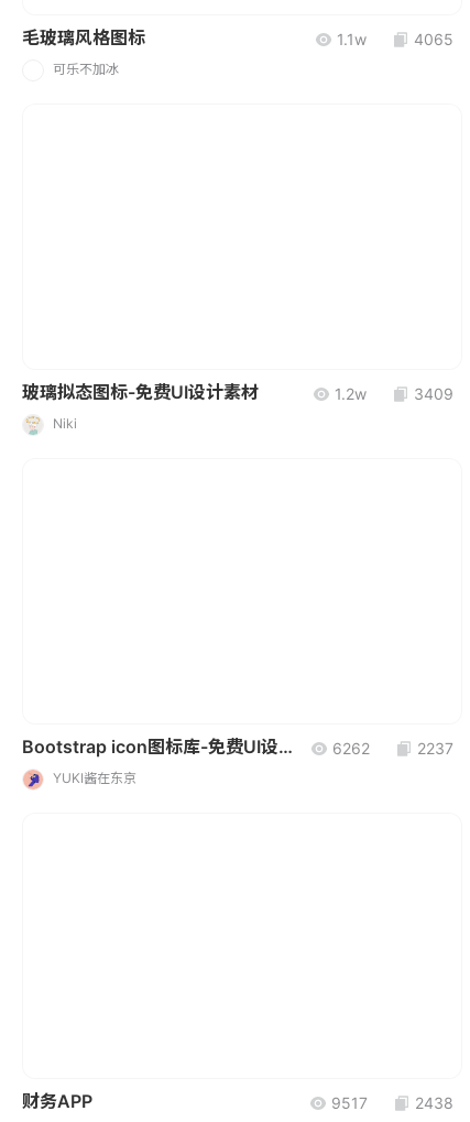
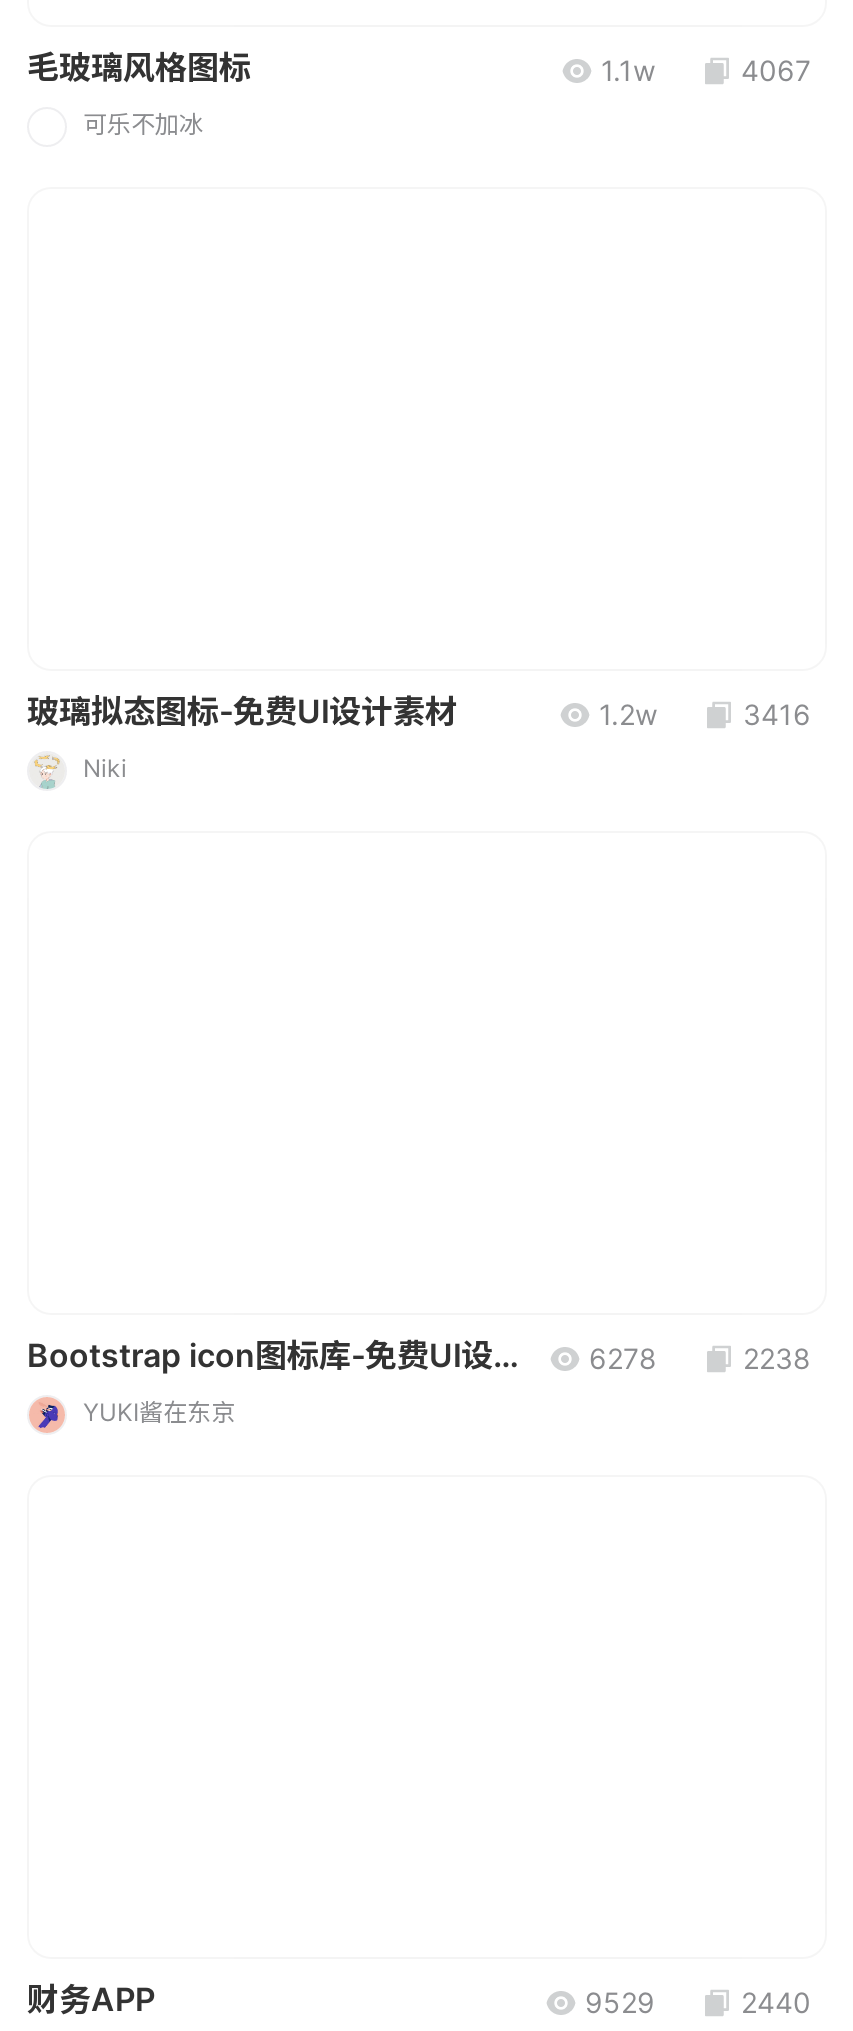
[414,30,453,49] 4065 -> [741,53,811,87] 4067
[414,384,453,403] 3409 -> [743,697,811,731] 3416
[332,739,370,758] 6262 -> [589,1341,657,1375] 6278
[417,739,453,758] 2237 -> [743,1341,811,1375] 2238
[331,1094,368,1112] 9517 -> [585,1985,655,2019] 9529
[415,1094,453,1112] 2438 -> [741,1985,811,2019] 2440

